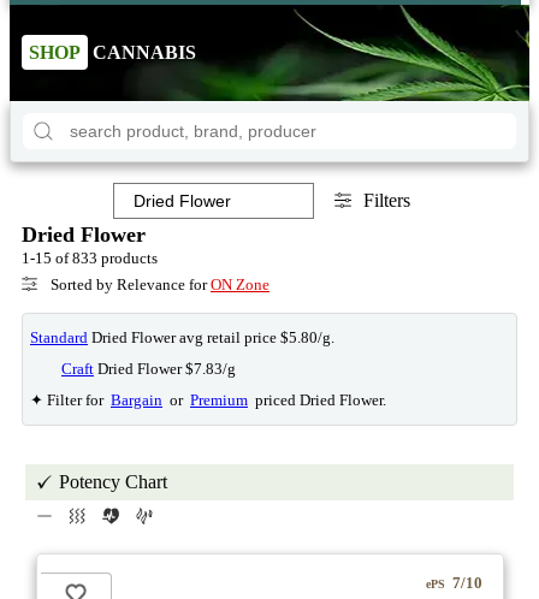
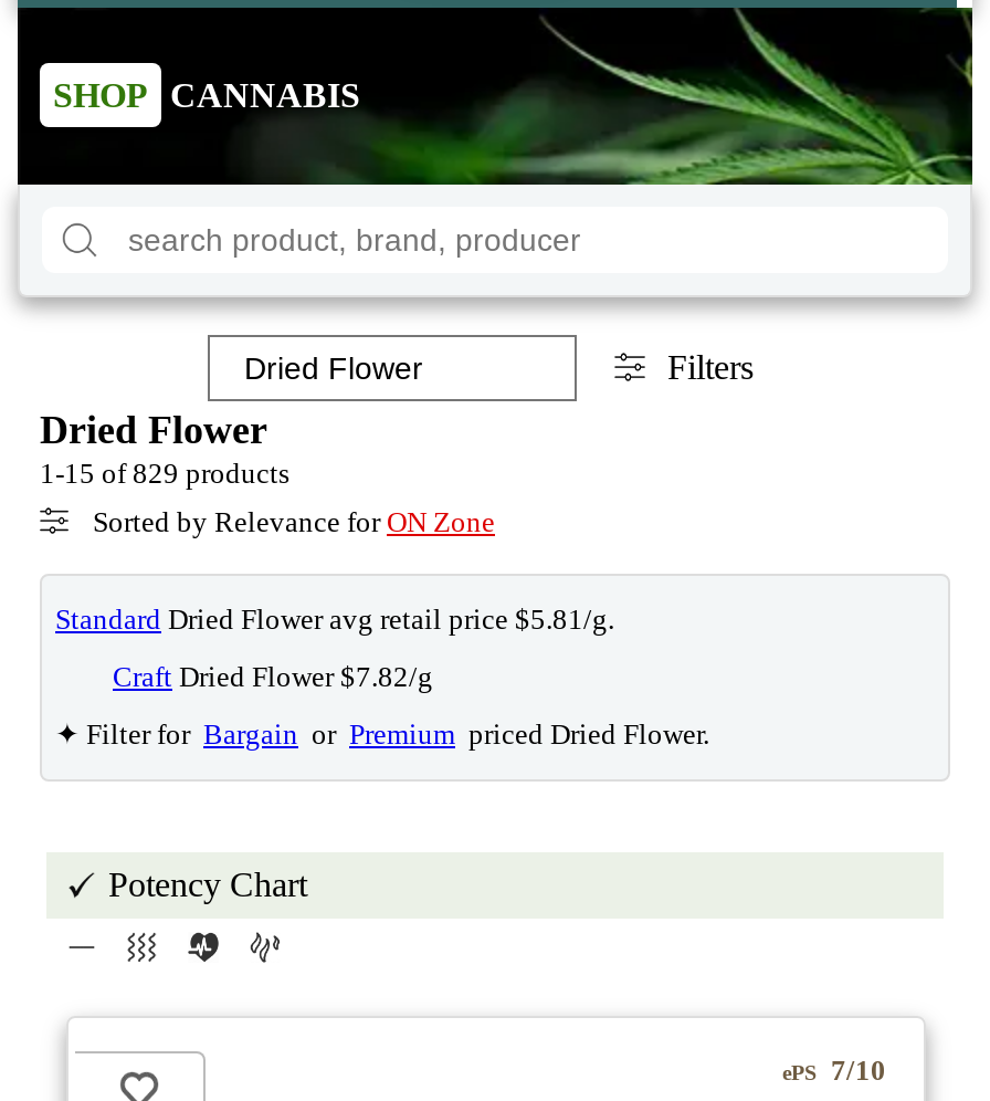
[22,248,158,266] 1-15 of 833 products -> [40,457,289,490] 1-15 of 829 products
[30,328,334,346] Standard Dried Flower avg retail price $5.80/g. -> [55,602,614,636] Standard Dried Flower avg retail price $5.81/g.
[61,359,236,377] Craft Dried Flower $7.83/g -> [113,660,433,693] Craft Dried Flower $7.82/g

